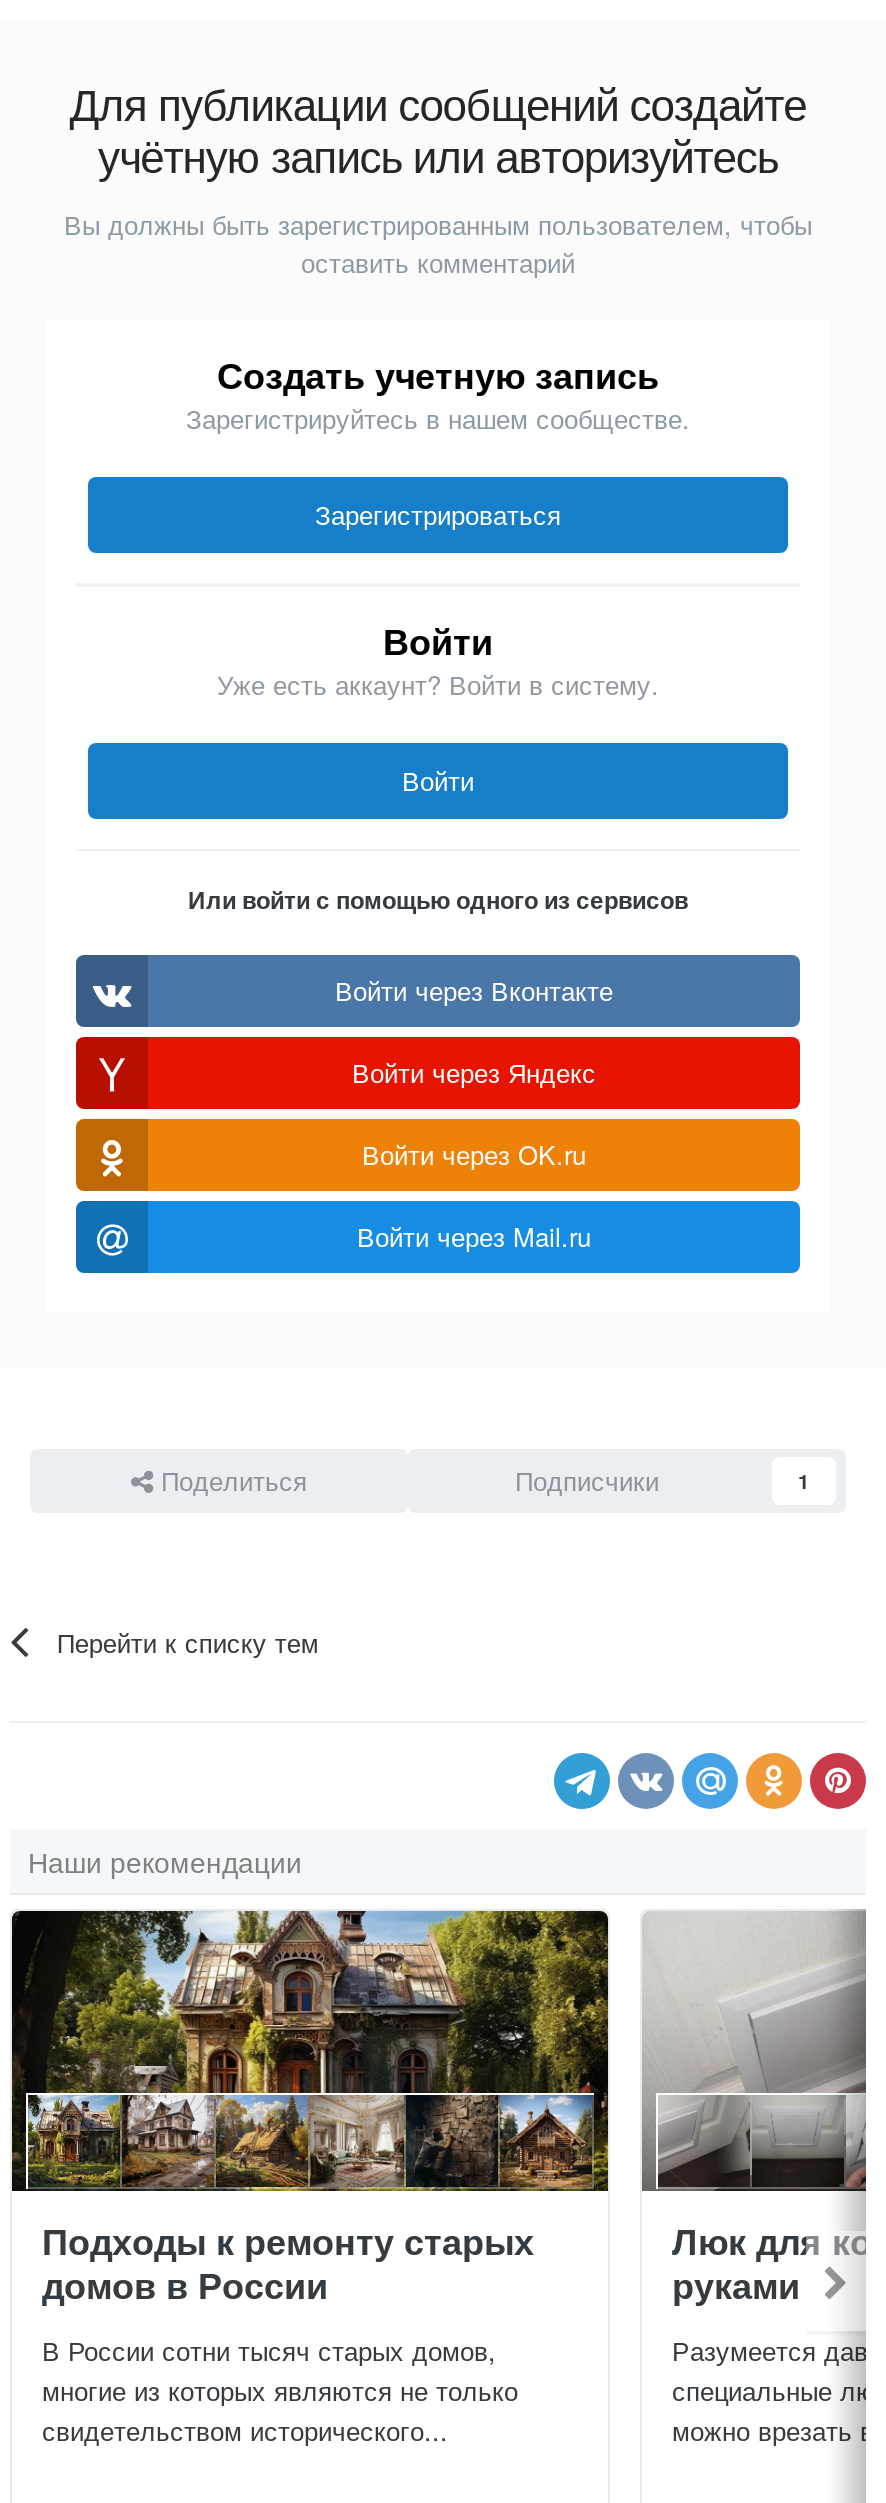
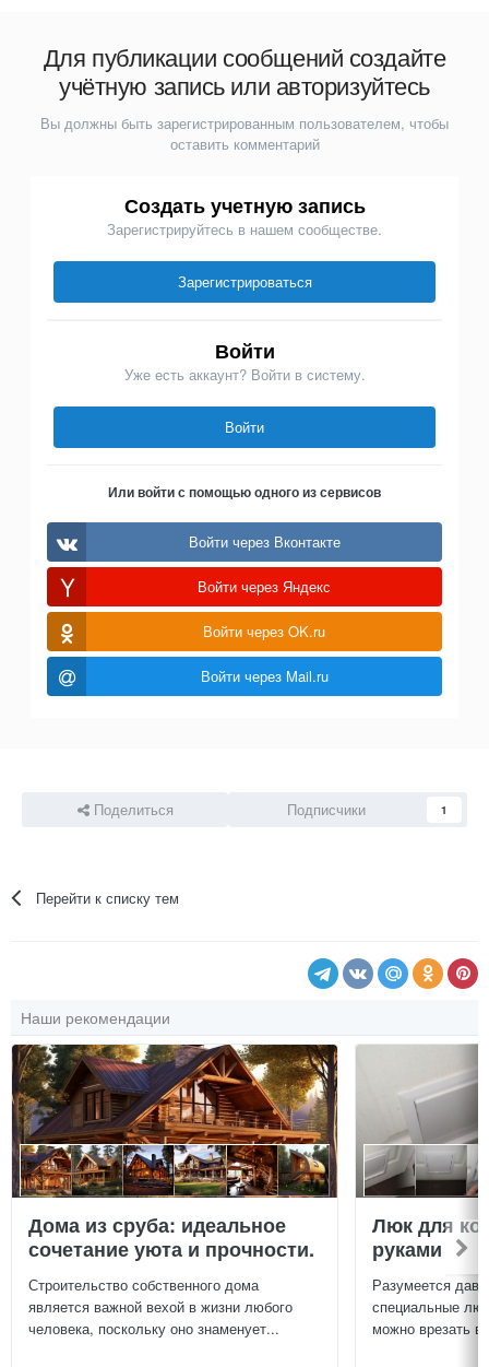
[10,1909,610,2449] [image] | Подходы к ремонту старых | домов в России | В России сотни тысяч старых домов, | многие из которых являются не только | свидетельством исторического... -> [11,1044,338,1338] [image] | Дома из сруба: идеальное | сочетание уюта и прочности. | Строительство собственного дома | является важной вехой в жизни любого | человека, поскольку оно знаменует...

